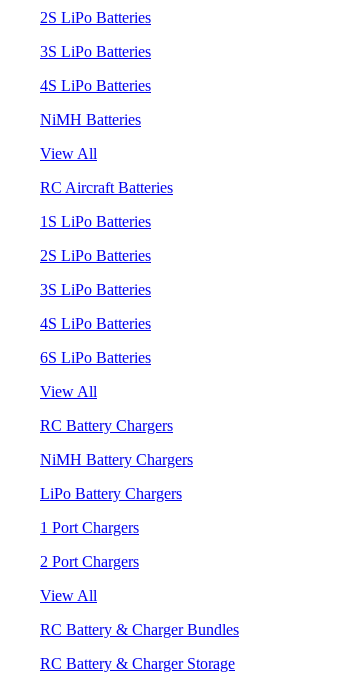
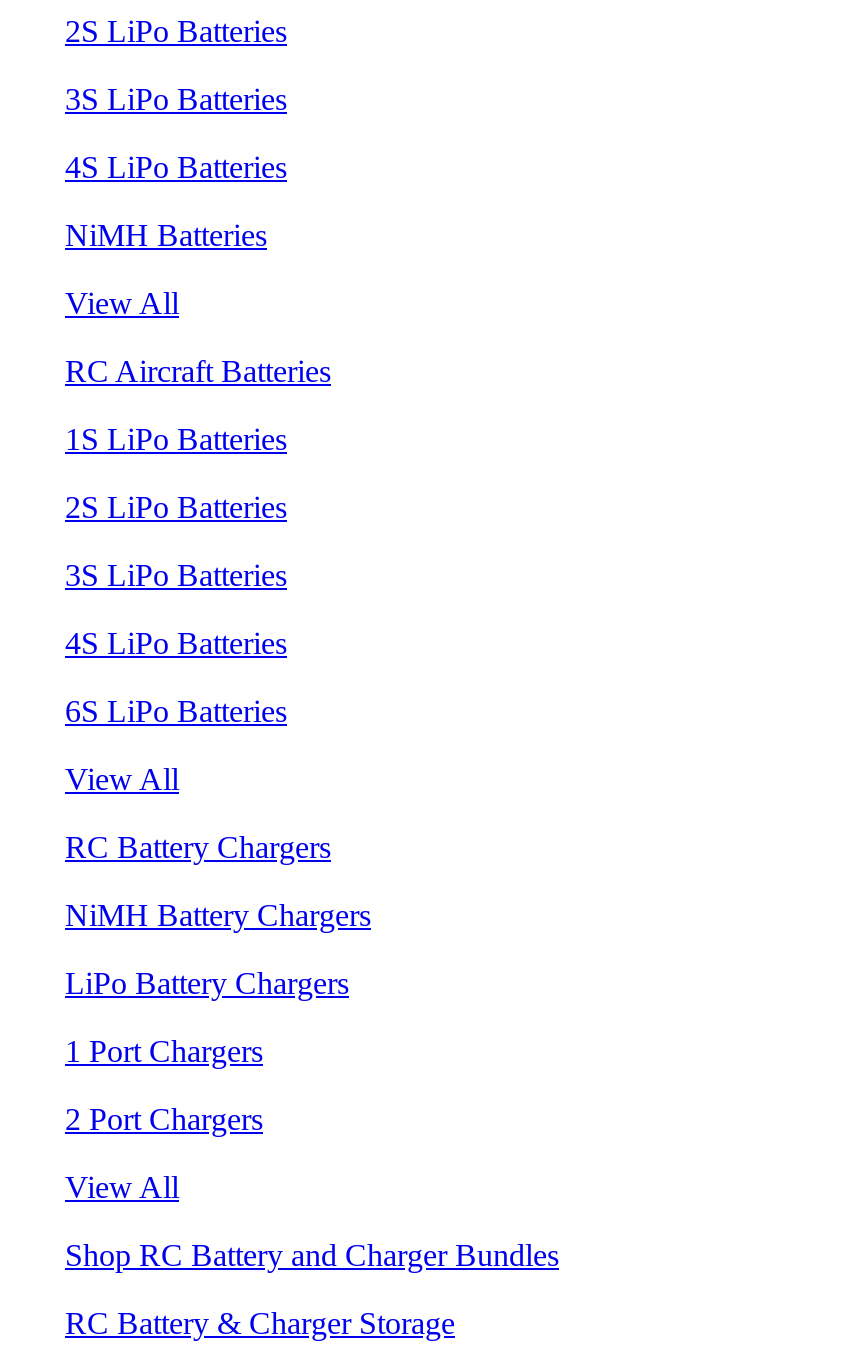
[40,621,239,638] RC Battery & Charger Bundles -> [65,1238,559,1272] Shop RC Battery and Charger Bundles

